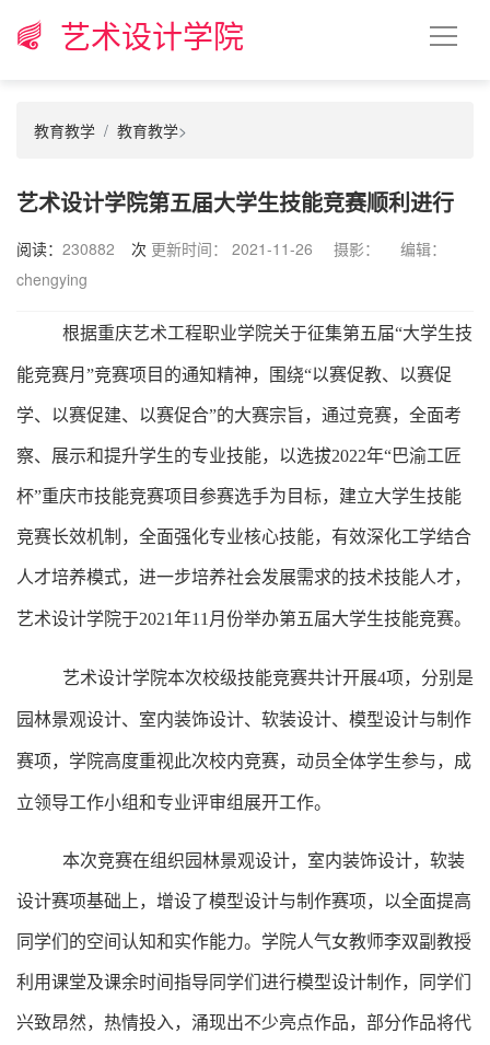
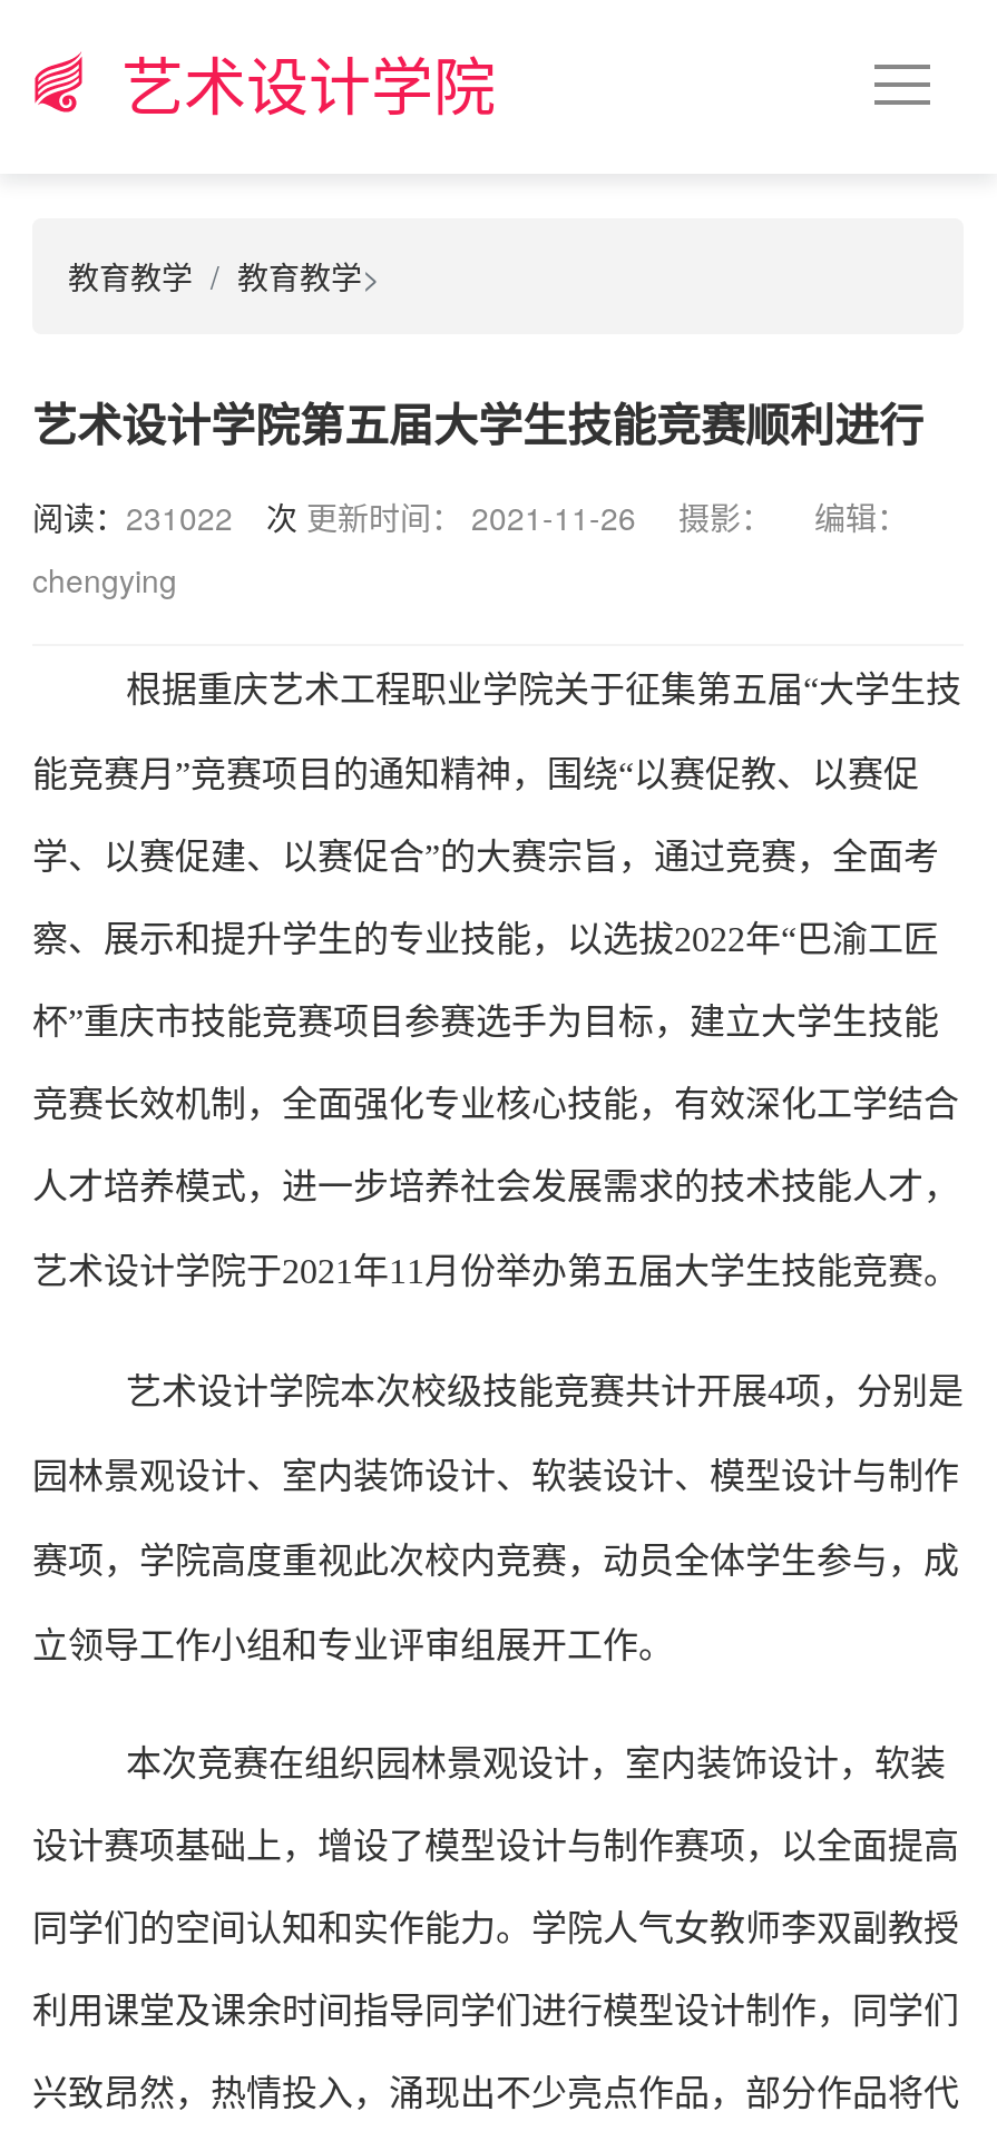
[16,237,446,259] 阅读：230882 次更新时间： 2021-11-26 摄影： 编辑： -> [32,495,908,539] 阅读：231022 次更新时间： 2021-11-26 摄影： 编辑：

